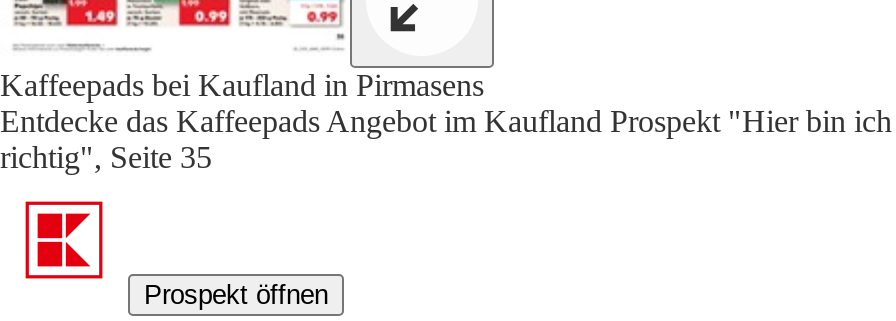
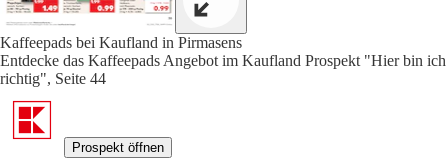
[0,139,212,173] richtig", Seite 35 -> [0,69,106,86] richtig", Seite 44

